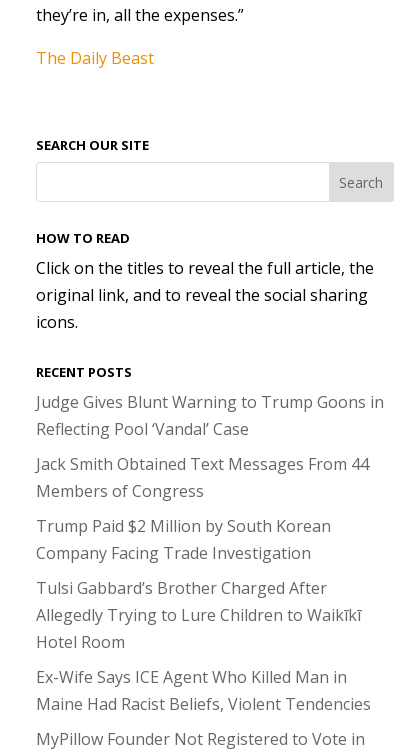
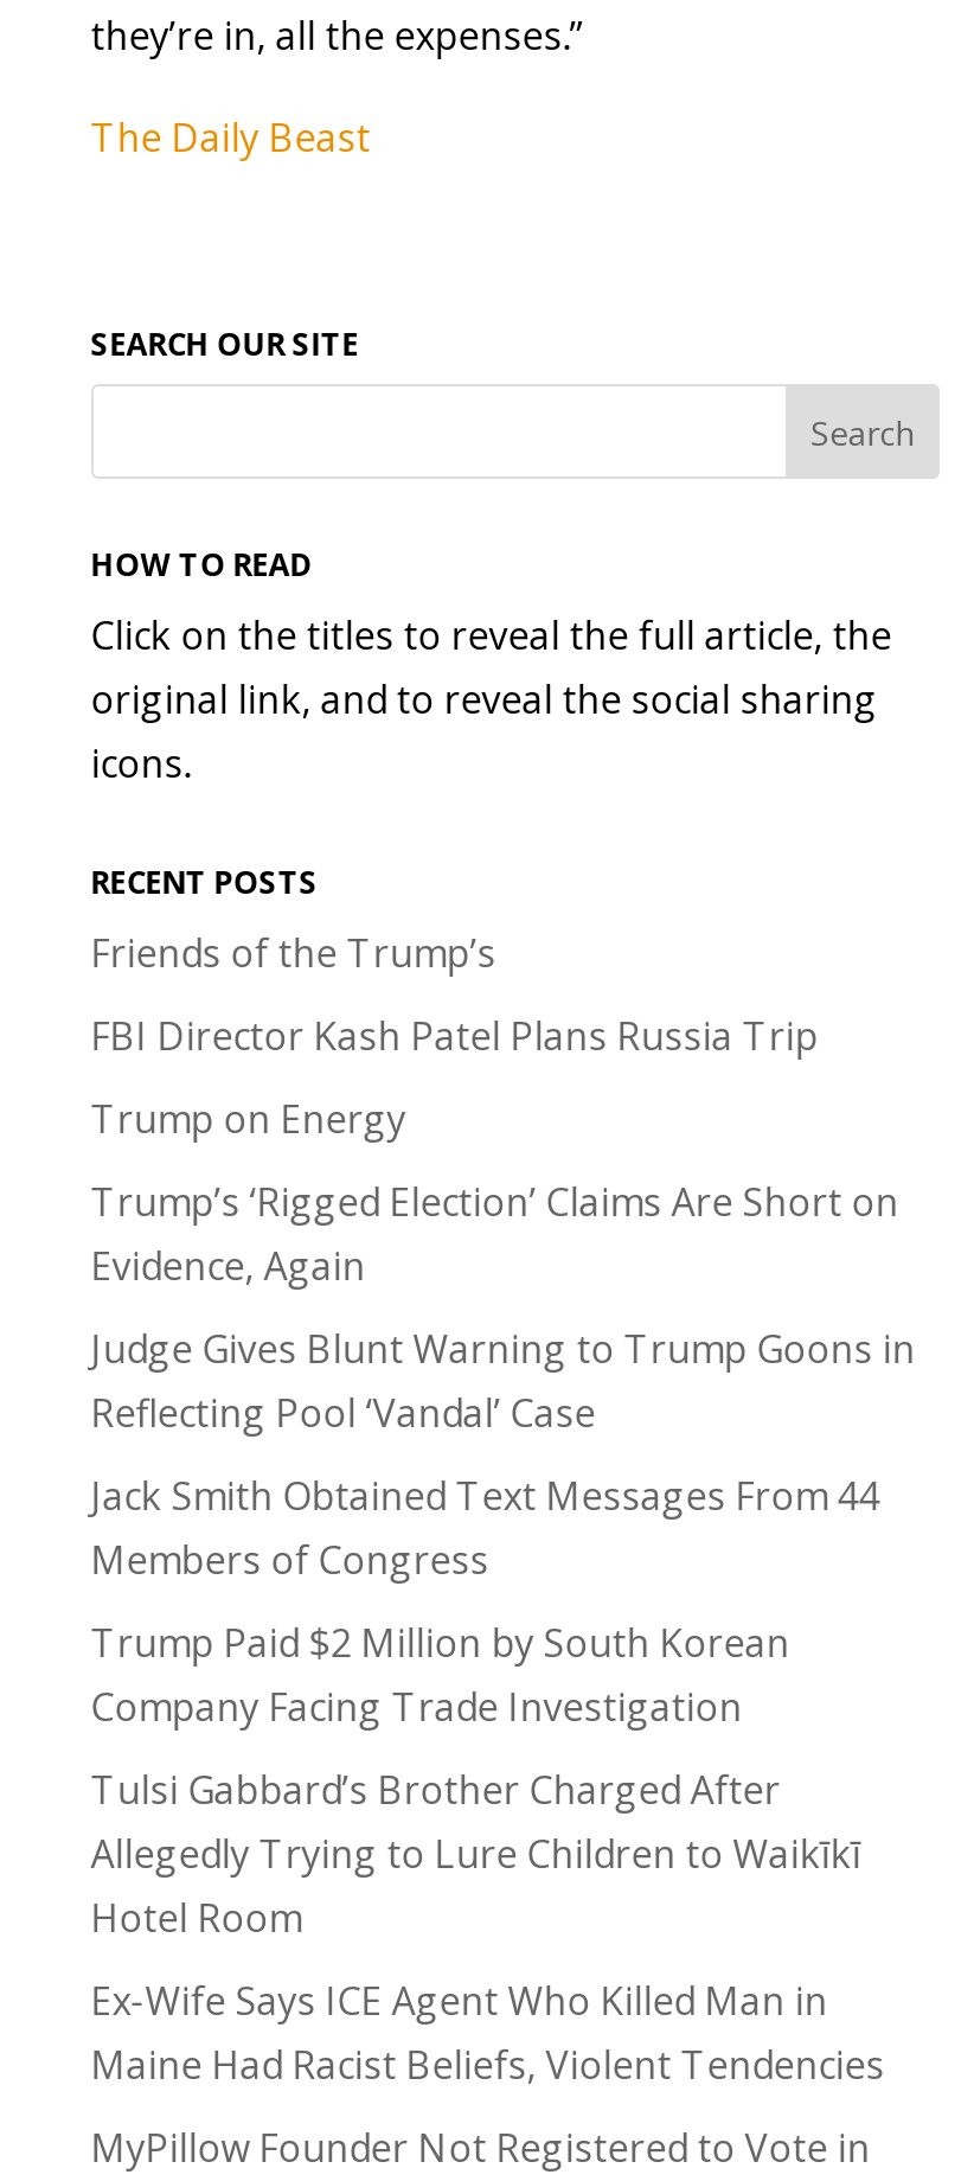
none -> [91,927,899,1292] Friends of the Trump’s | FBI Director Kash Patel Plans Russia Trip | Trump on Energy | Trump’s ‘Rigged Election’ Claims Are Short on | Evidence, Again

